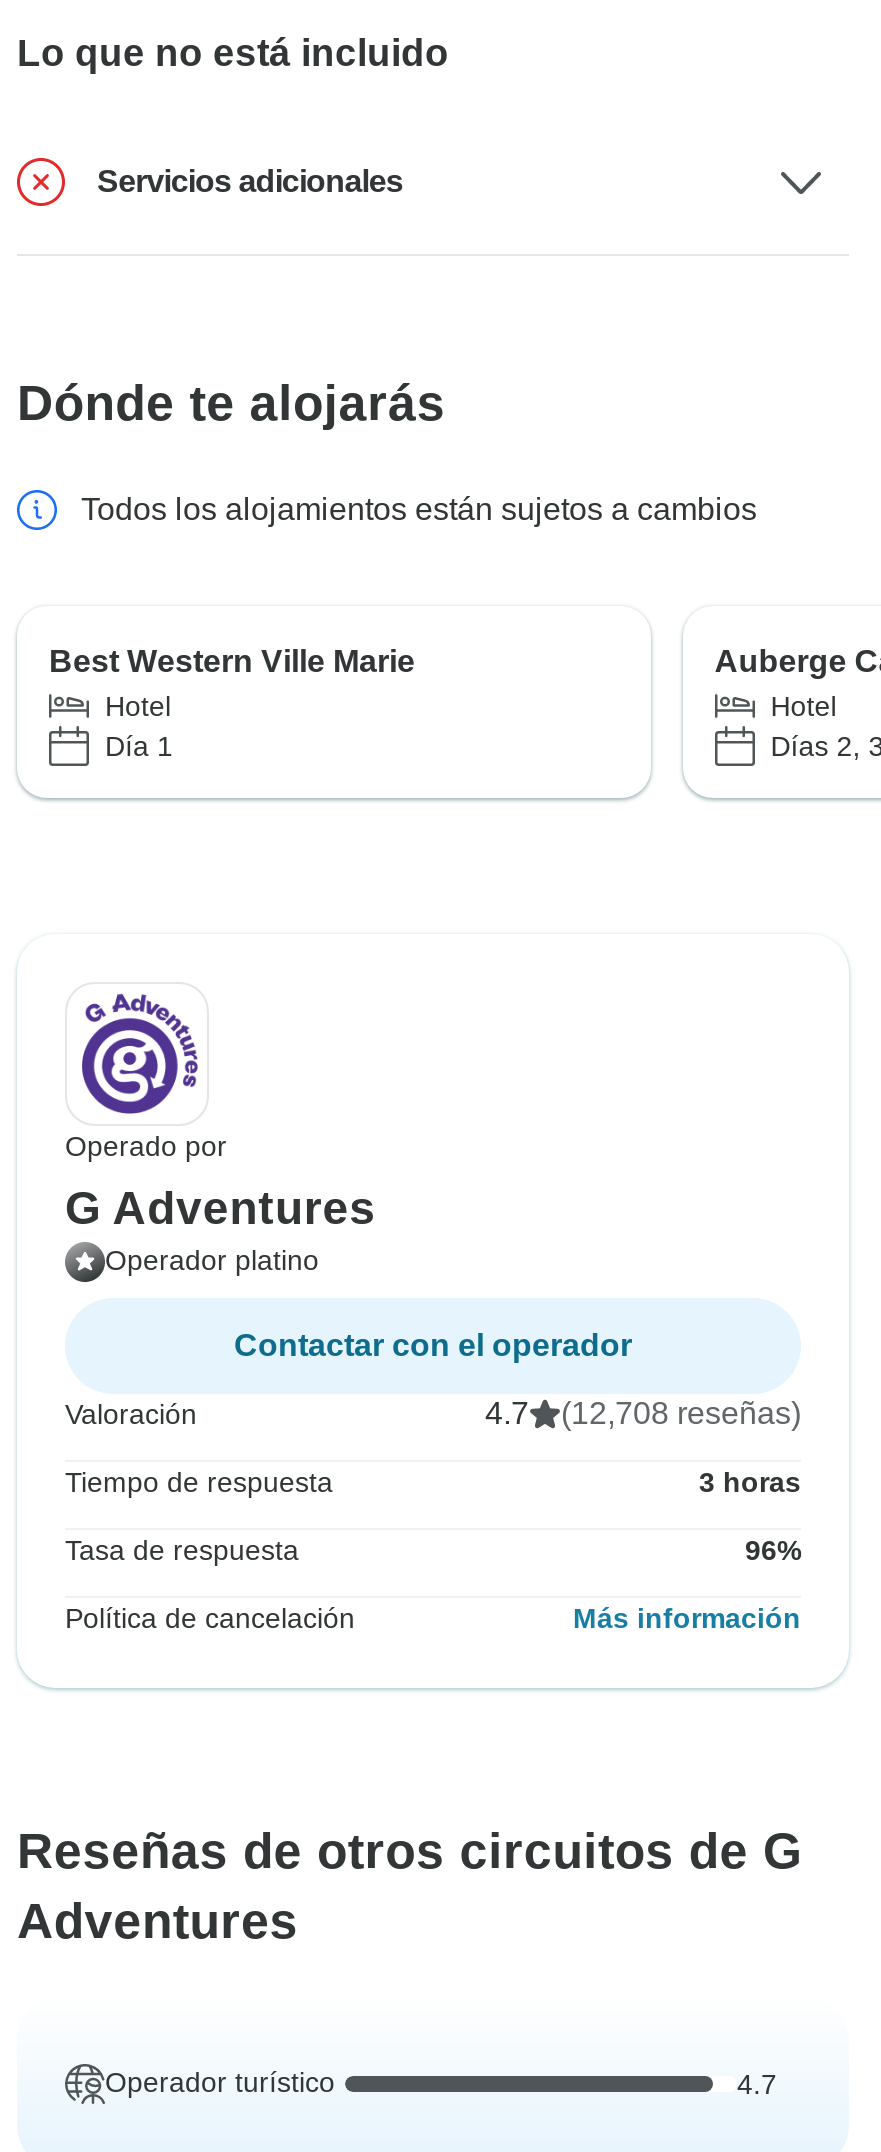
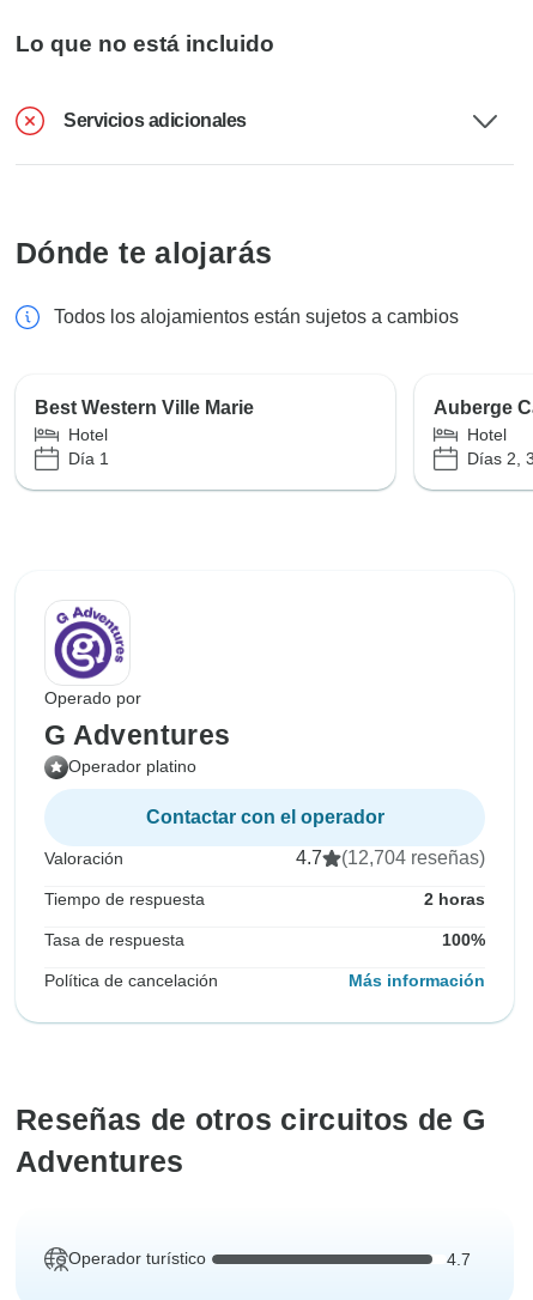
[485,1397,801,1431] 4.7 (12,708 reseñas) -> [296,848,485,868] 4.7 (12,704 reseñas)
[699,1467,801,1499] 3 horas -> [424,890,485,909] 2 horas
[745,1535,801,1567] 96% -> [442,931,485,950] 100%

